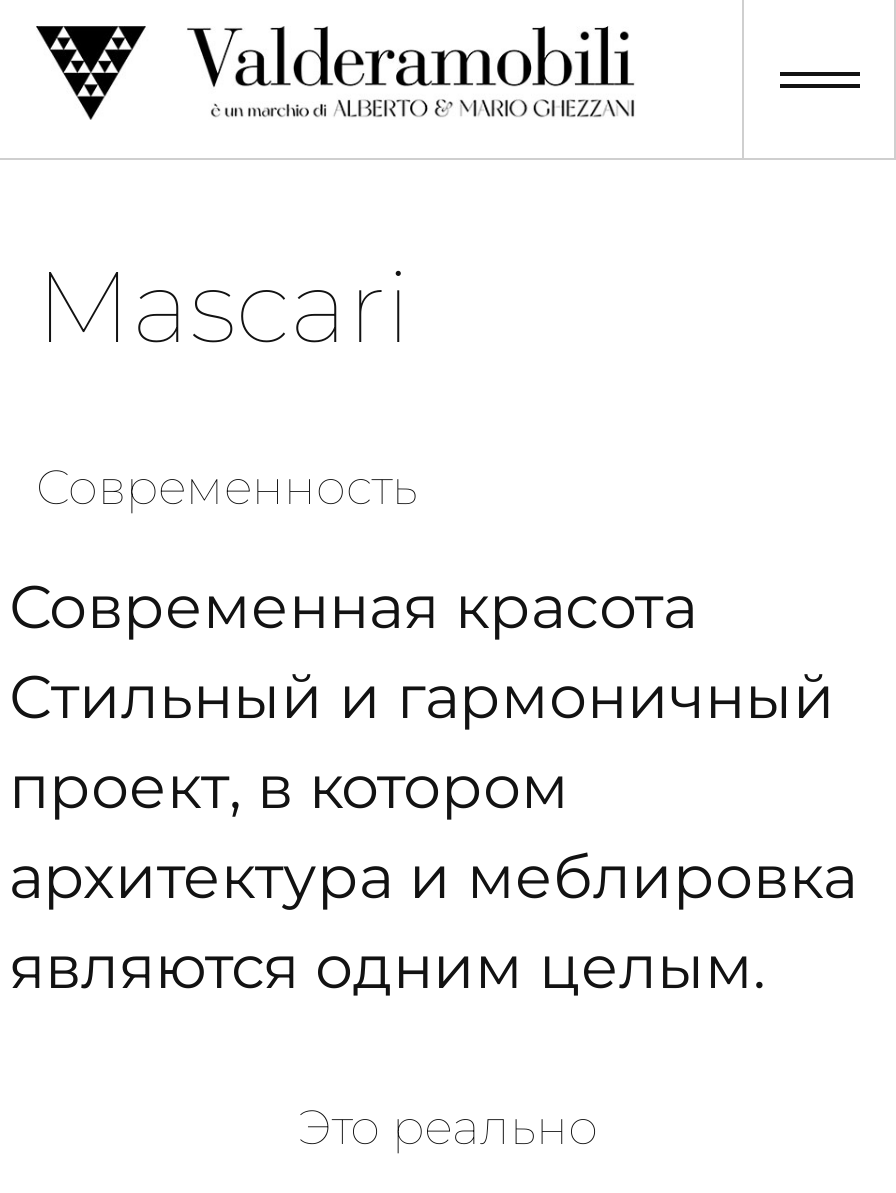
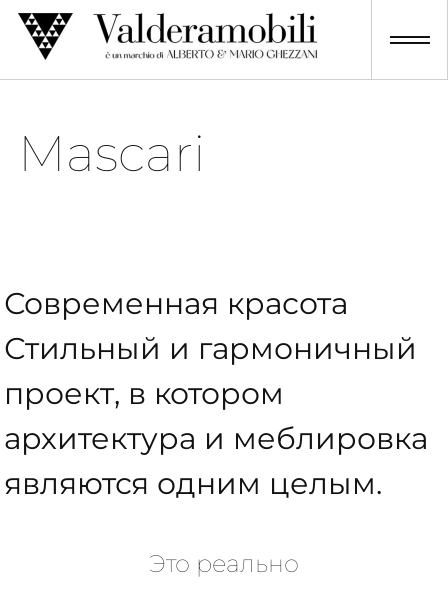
[36,458,418,516] Современность -> none

